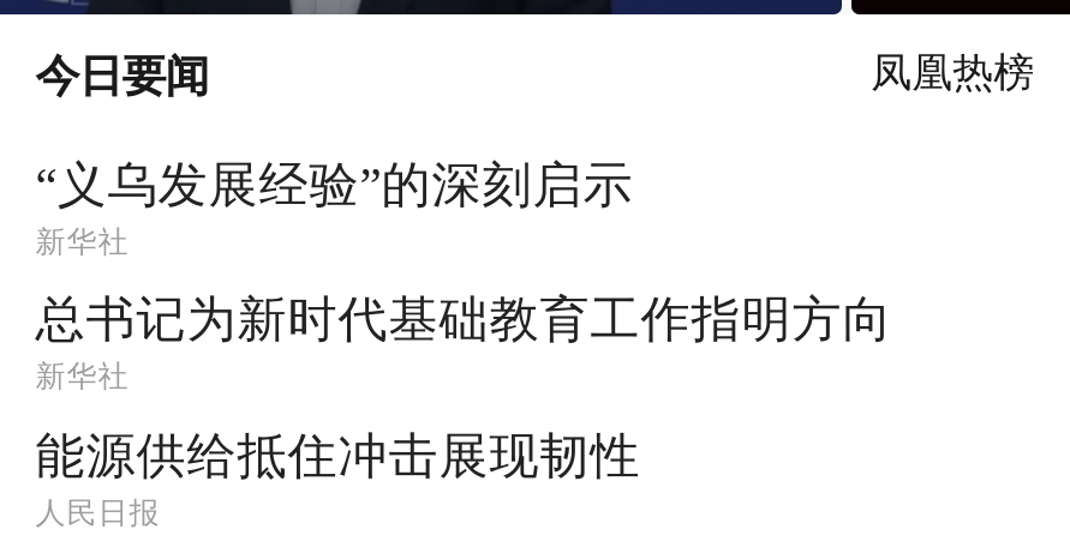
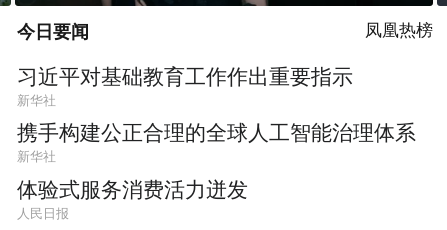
[35,158,633,211] “义乌发展经验”的深刻启示 -> [17,66,353,88] 习近平对基础教育工作作出重要指示
[35,294,893,346] 总书记为新时代基础教育工作指明方向 -> [17,122,416,144] 携手构建公正合理的全球人工智能治理体系
[35,429,641,482] 能源供给抵住冲击展现韧性 -> [17,179,248,201] 体验式服务消费活力迸发

